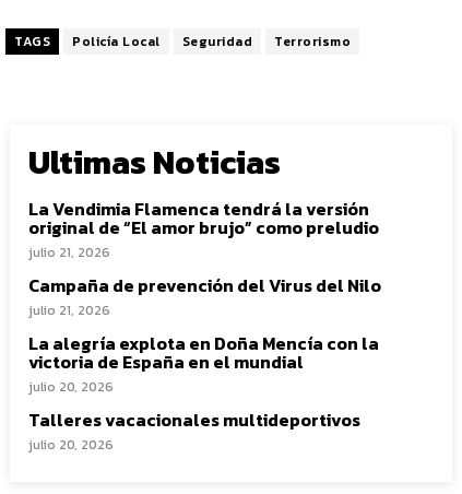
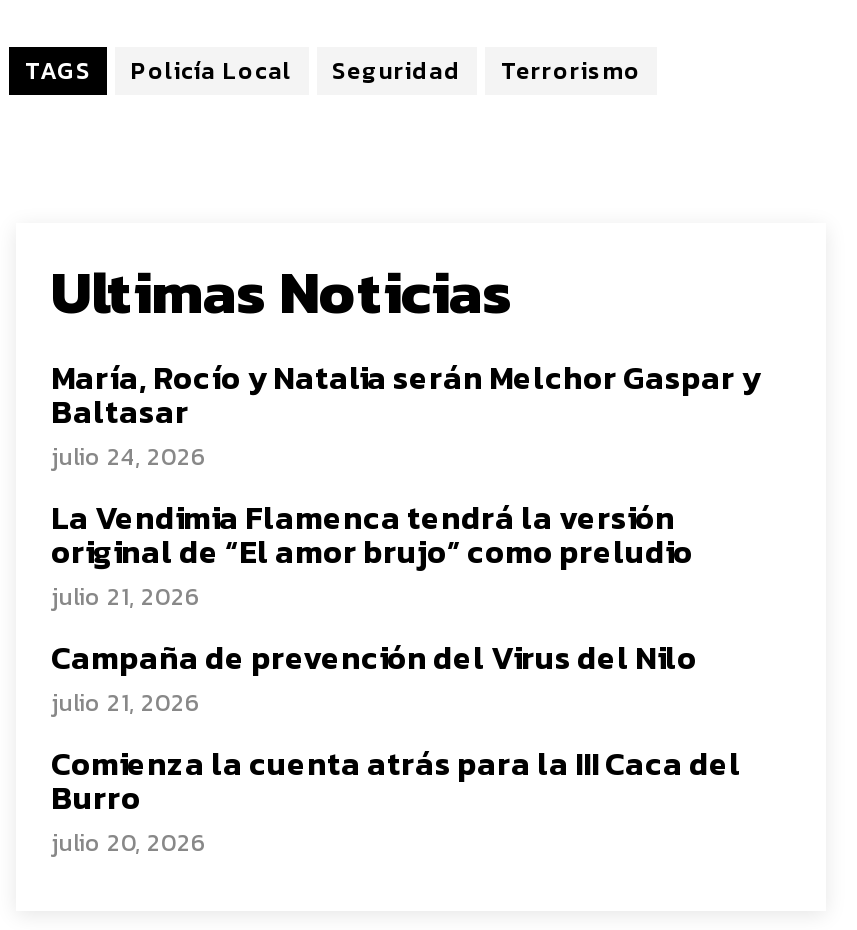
none -> [51,354,761,476] María, Rocío y Natalia serán Melchor Gaspar y | Baltasar | julio 24, 2026
moved [28,196,381,321] -> [51,494,697,722]: La Vendimia Flamenca tendrá la versión | original de “El amor brujo” como preludio | julio 21, 2026 | Campaña de prevención del Virus del Nilo | julio 21, 2026
[28,330,379,433] La alegría explota en Doña Mencía con la | victoria de España en el mundial | julio 20, 2026 | Talleres vacacionales multideportivos -> [51,740,741,822] Comienza la cuenta atrás para la III Caca del | Burro

